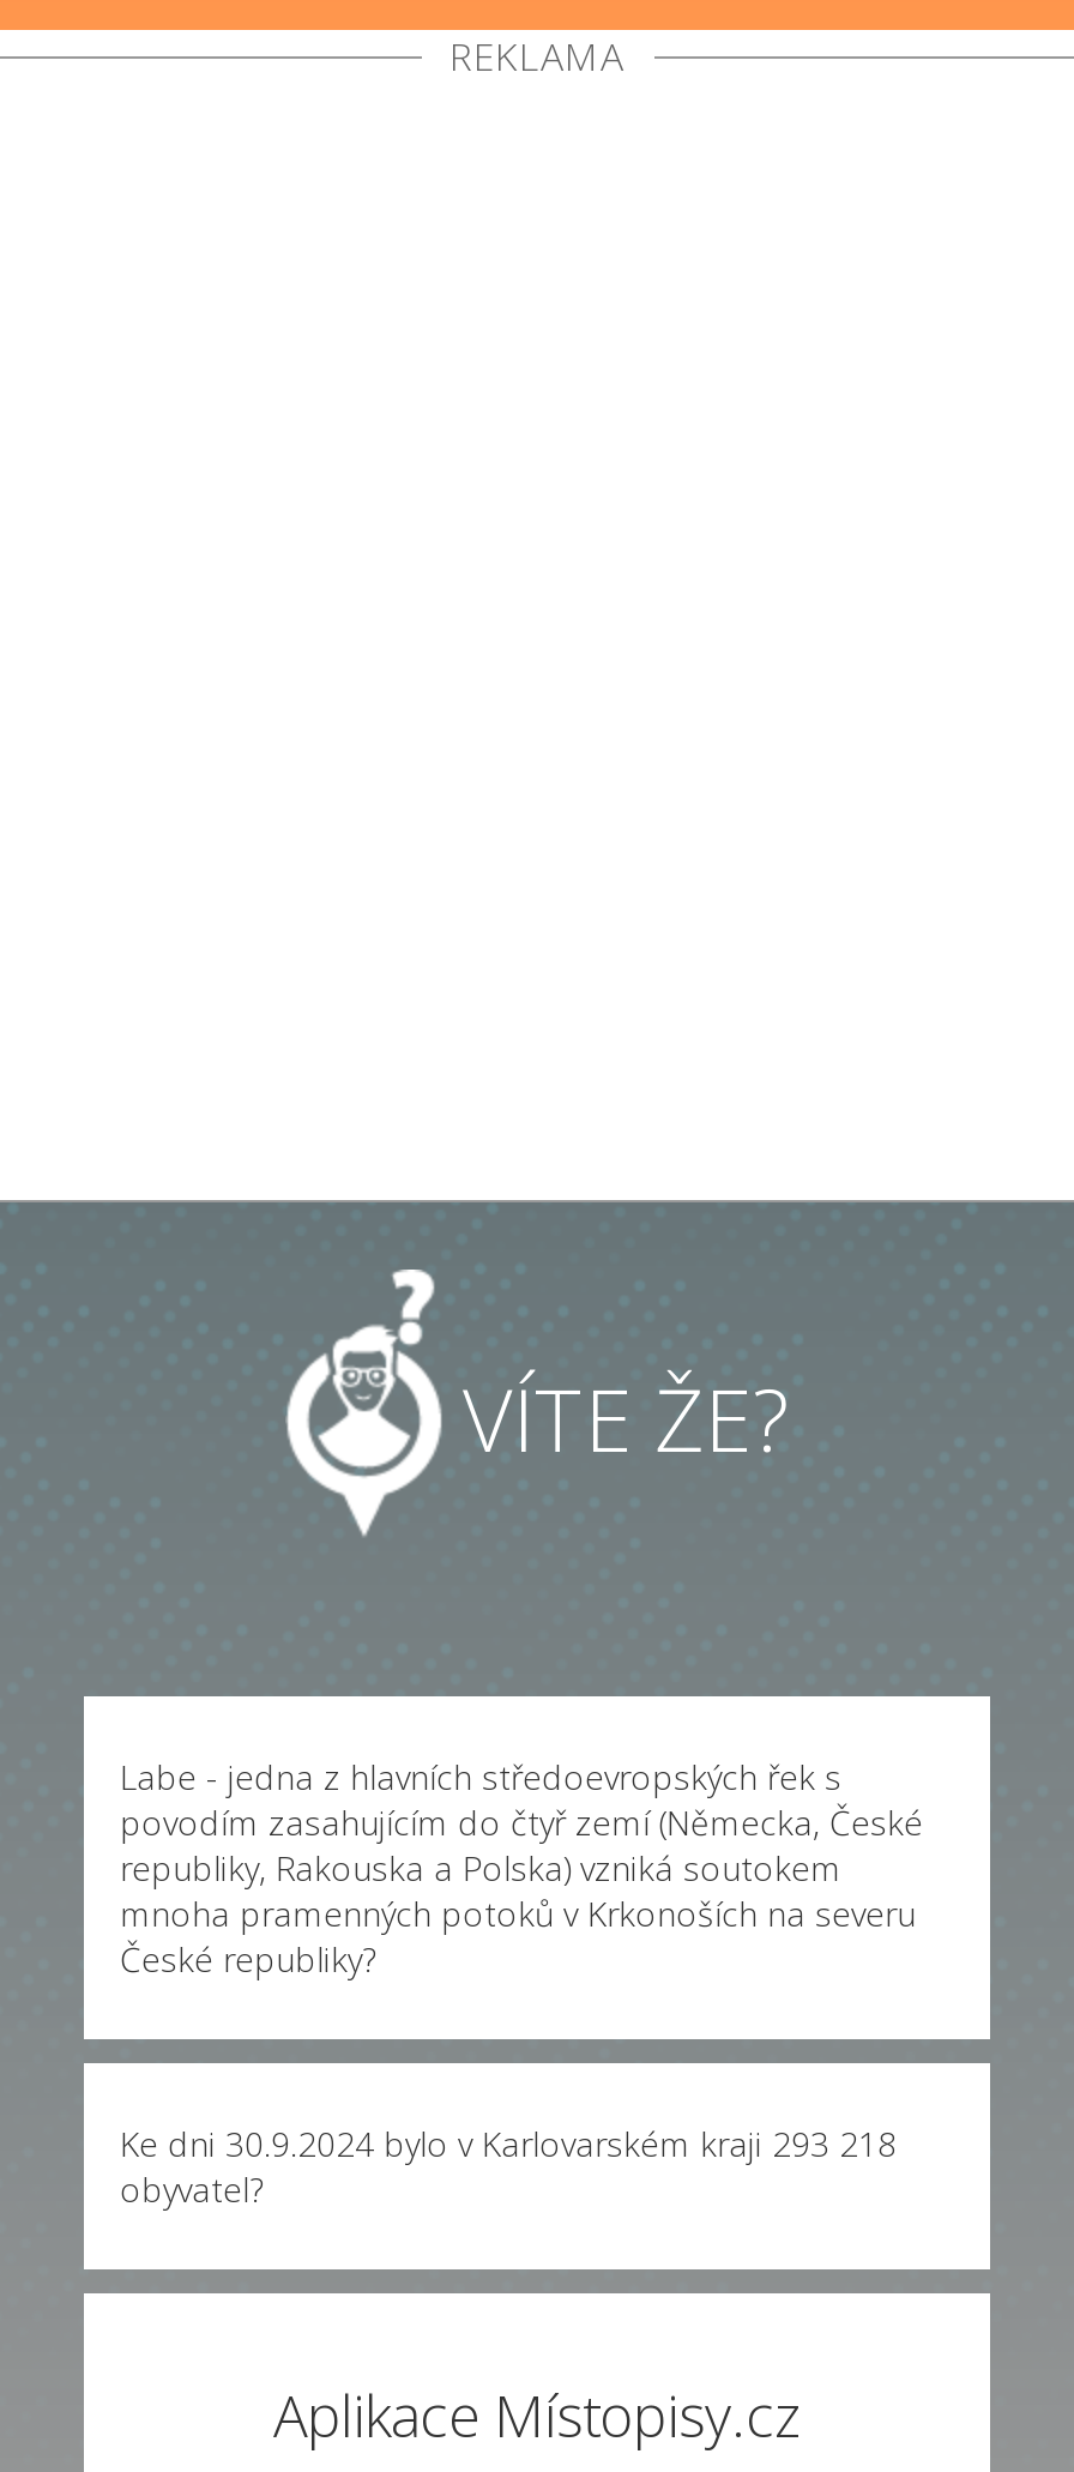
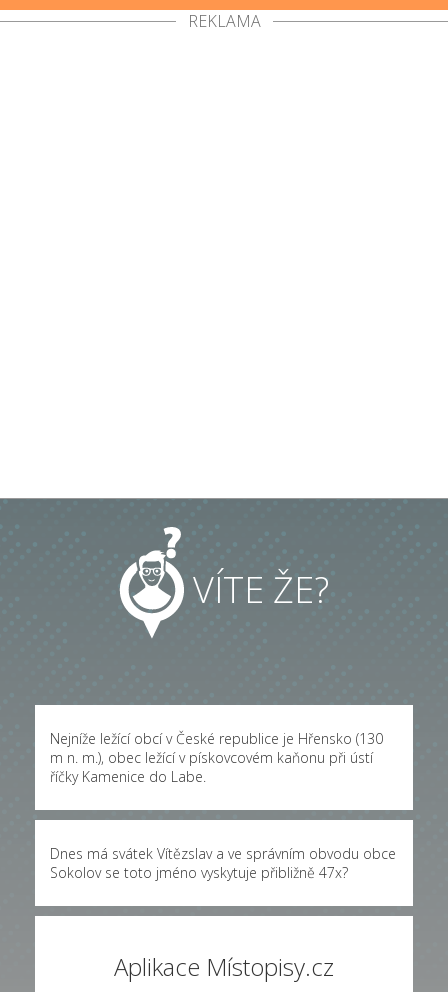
[120,1755,923,1982] Labe - jedna z hlavních středoevropských řek s | povodím zasahujícím do čtyř zemí (Německa, České | republiky, Rakouska a Polska) vzniká soutokem | mnoha pramenných potoků v Krkonoších na severu | České republiky? -> [50,729,383,786] Nejníže ležící obcí v České republice je Hřensko (130 | m n. m.), obec ležící v pískovcovém kaňonu při ústí | říčky Kamenice do Labe.
[120,2121,897,2213] Ke dni 30.9.2024 bylo v Karlovarském kraji 293 218 | obyvatel? -> [50,844,396,882] Dnes má svátek Vítězslav a ve správním obvodu obce | Sokolov se toto jméno vyskytuje přibližně 47x?

